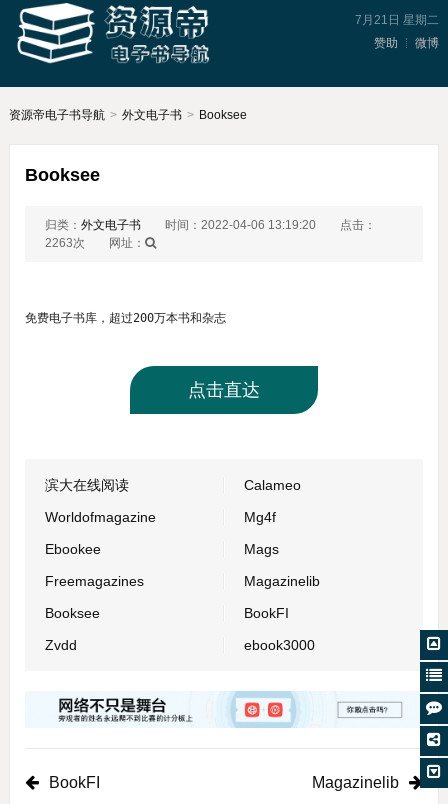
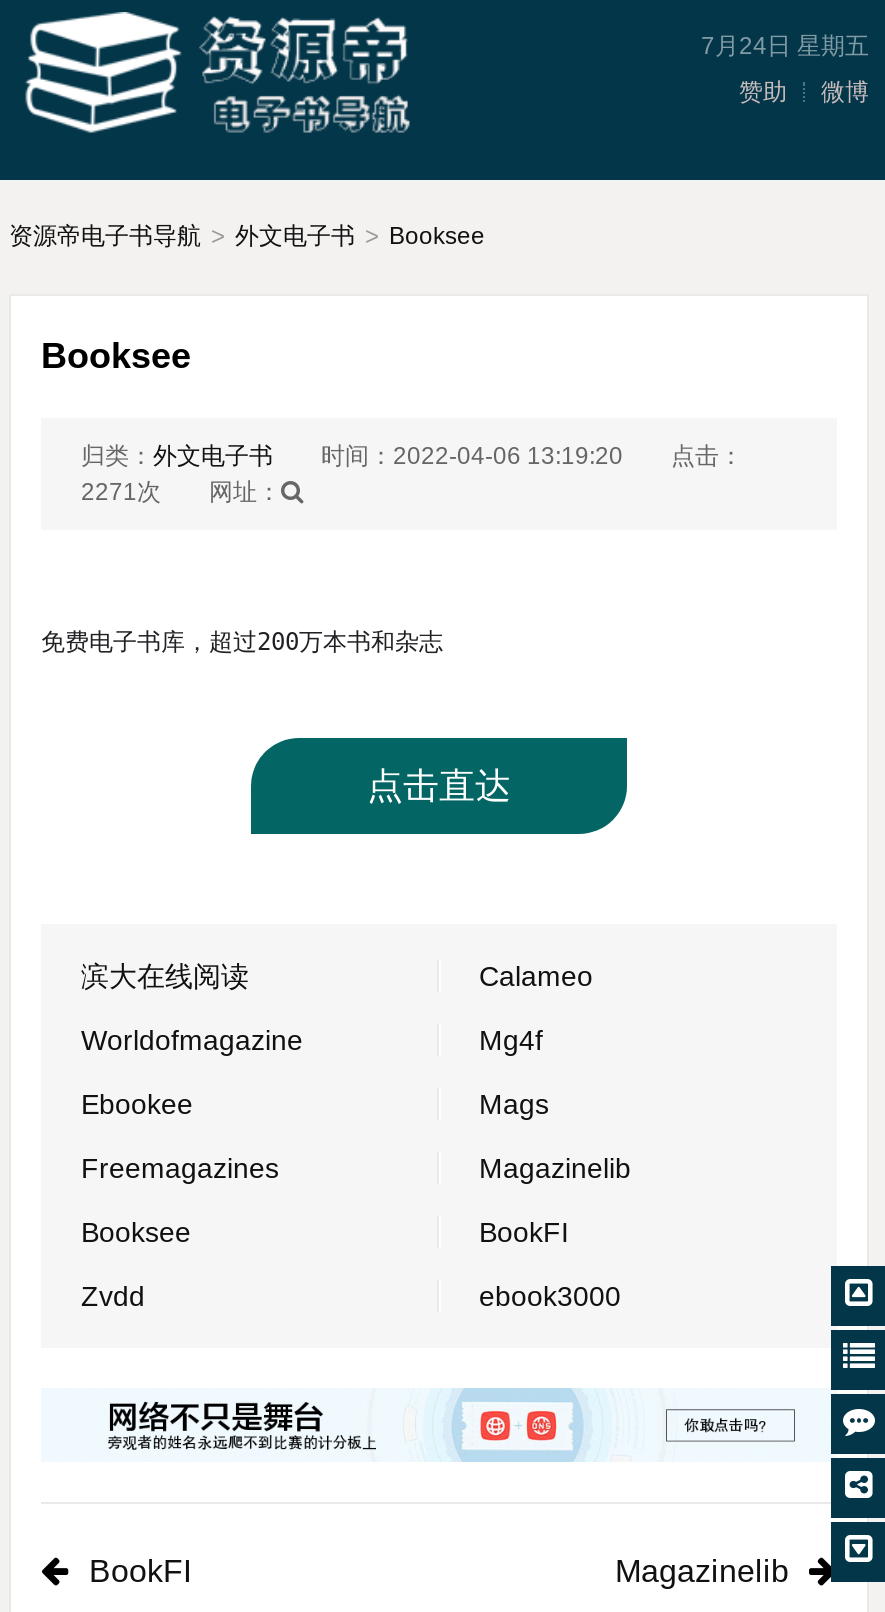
[355,13,439,27] 7月21日 星期二 -> [701,32,869,60] 7月24日 星期五
[45,236,145,250] 2263次 网址： -> [81,478,281,506] 2271次 网址：

